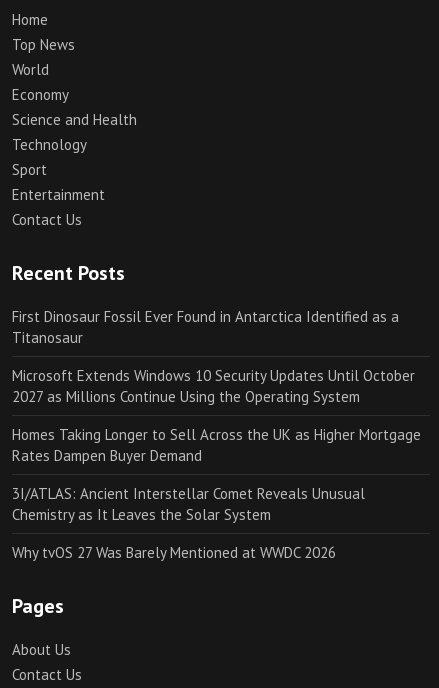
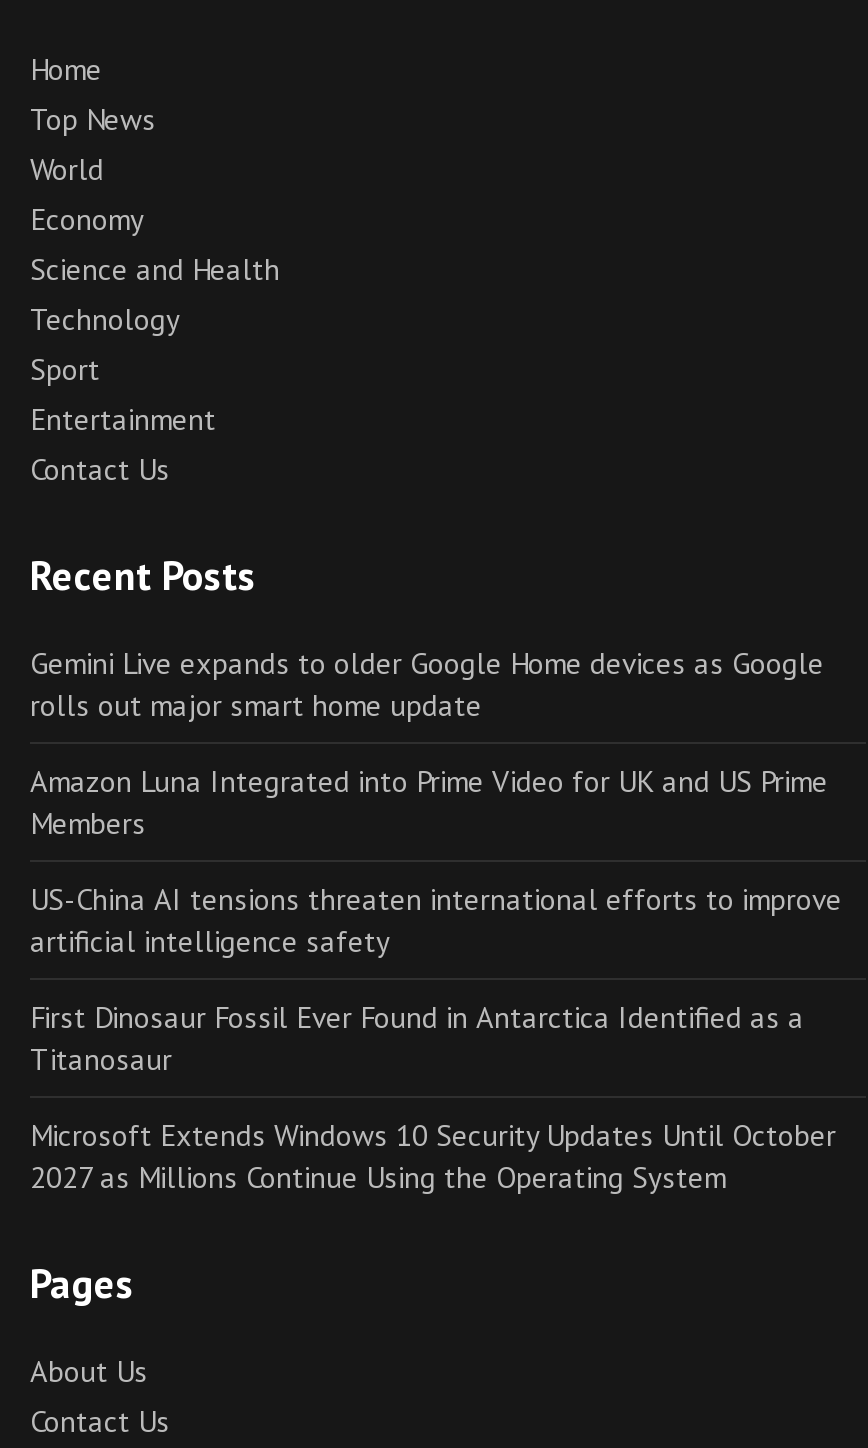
none -> [30,644,842,960] Gemini Live expands to older Google Home devices as Google | rolls out major smart home update | Amazon Luna Integrated into Prime Video for UK and US Prime | Members | US-China AI tensions threaten international efforts to improve | artificial intelligence safety
moved [12,307,415,406] -> [30,998,836,1196]: First Dinosaur Fossil Ever Found in Antarctica Identified as a | Titanosaur | Microsoft Extends Windows 10 Security Updates Until October | 2027 as Millions Continue Using the Operating System
[12,425,421,562] Homes Taking Longer to Sell Across the UK as Higher Mortgage | Rates Dampen Buyer Demand | 3I/ATLAS: Ancient Interstellar Comet Reveals Unusual | Chemistry as It Leaves the Solar System | Why tvOS 27 Was Barely Mentioned at WWDC 2026 -> none

